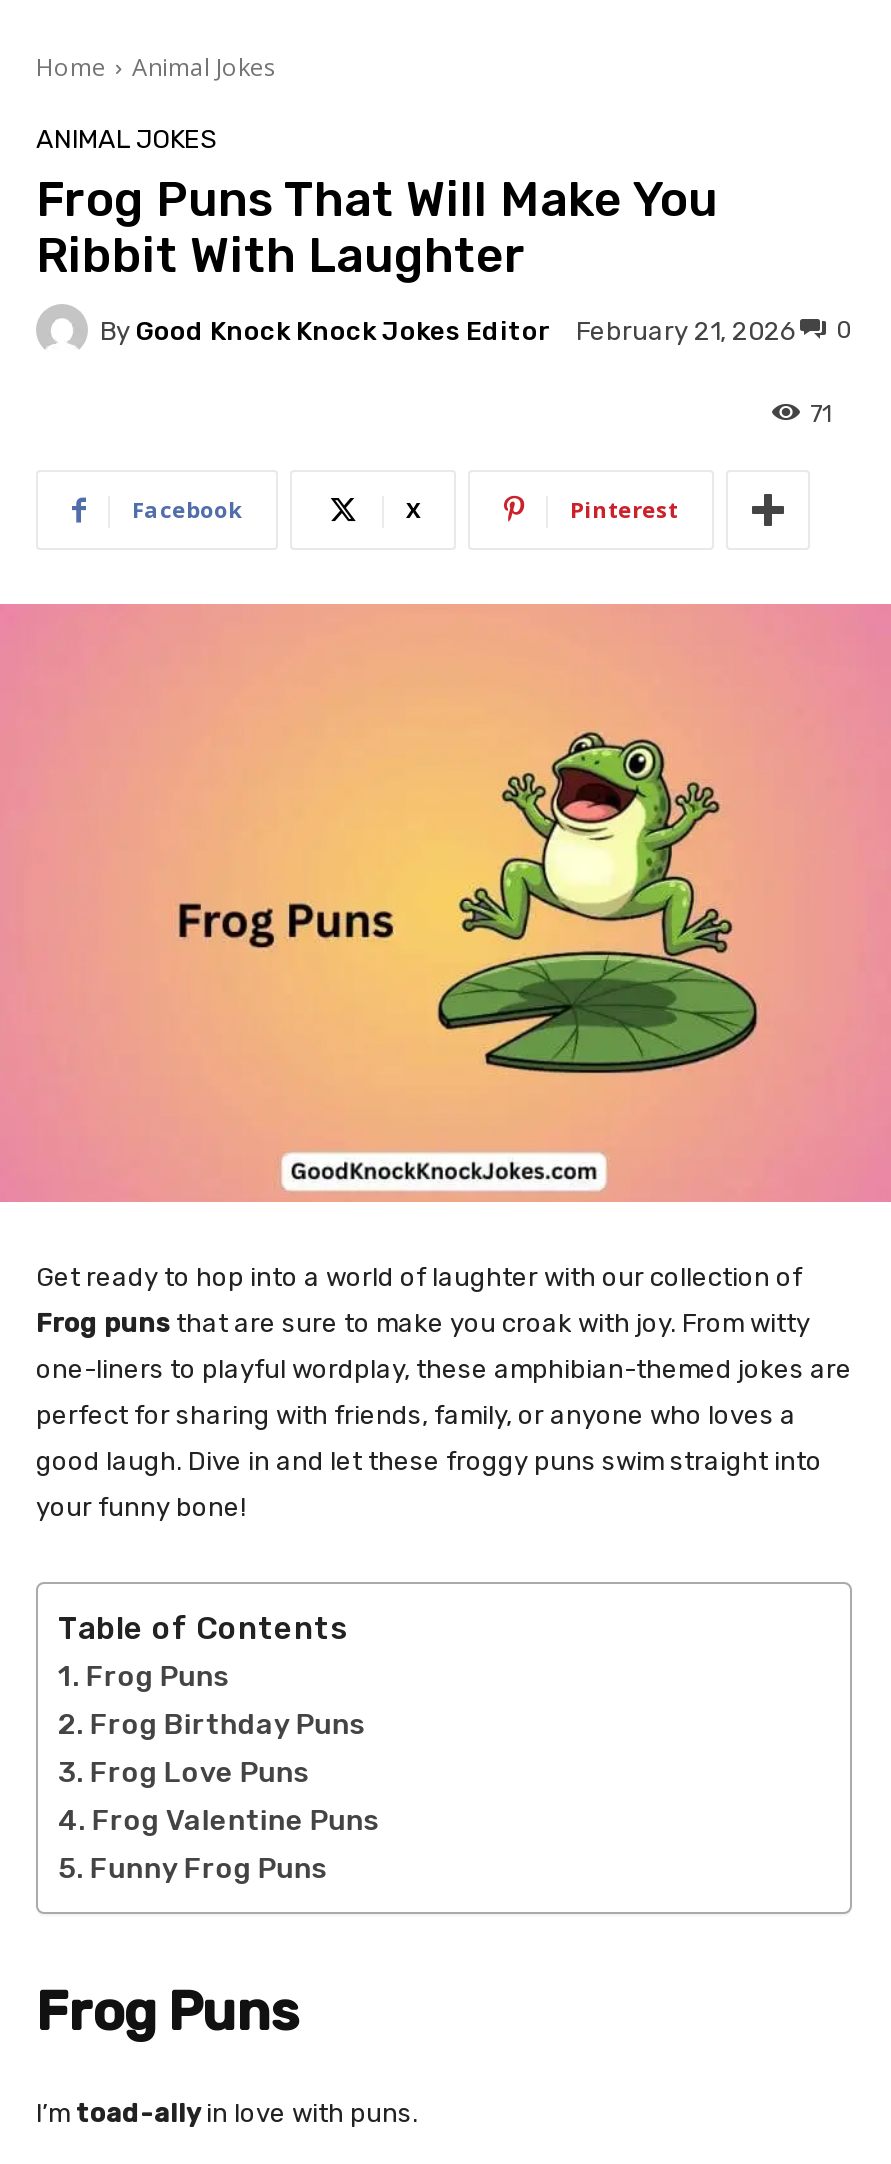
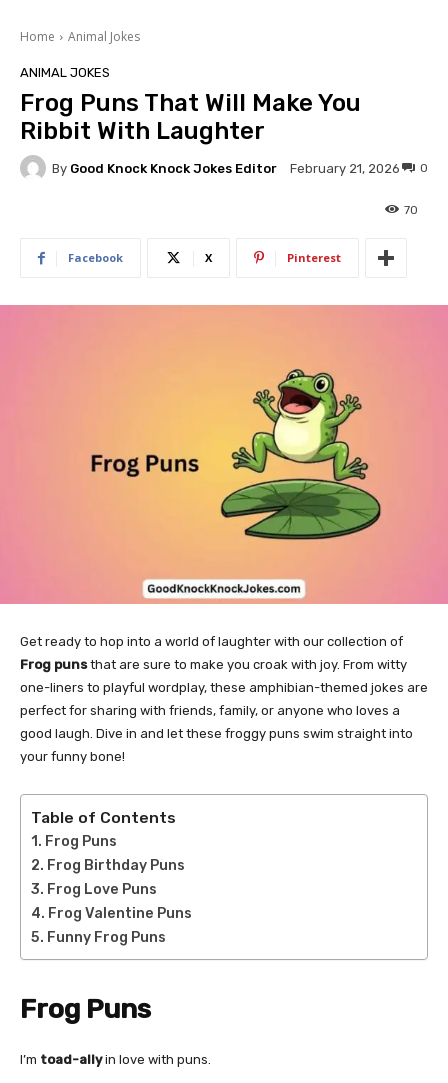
[810,400,832,428] 71 -> [404,203,418,217] 70

